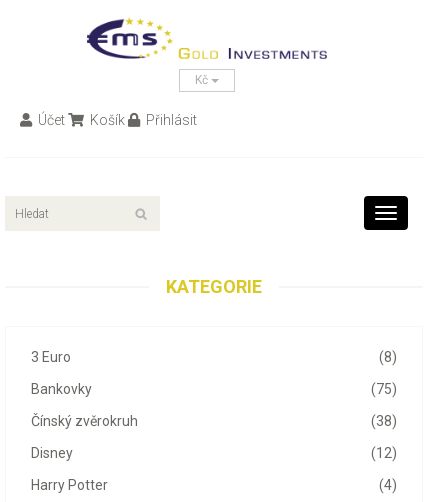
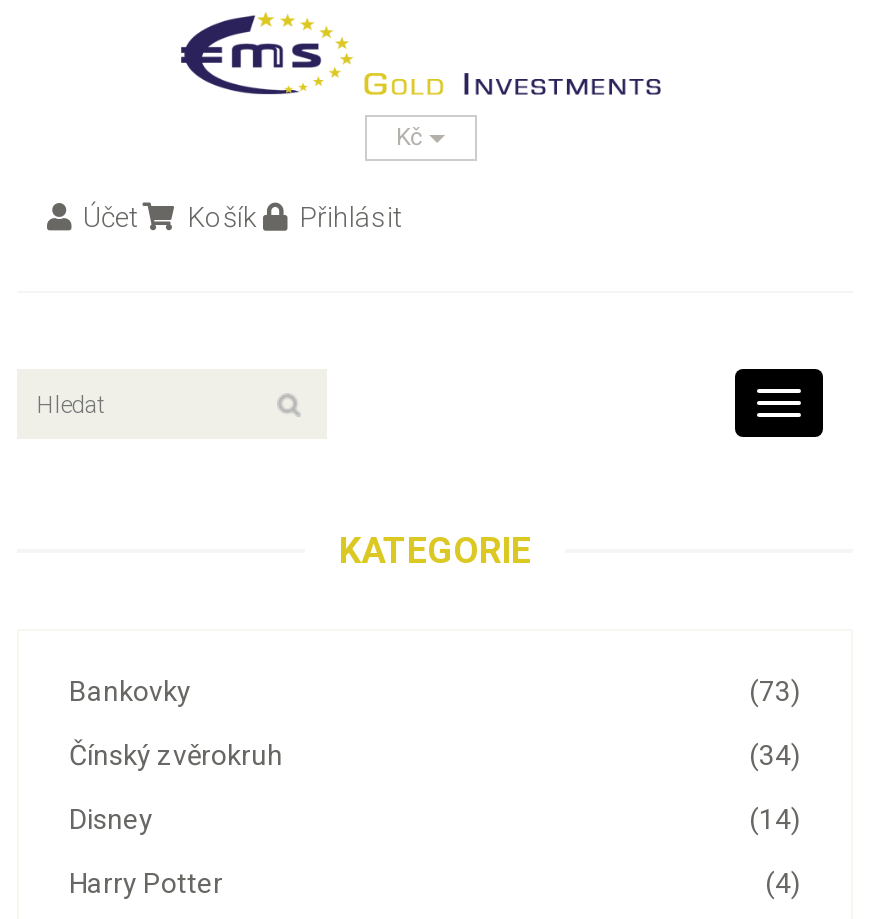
[31,349,397,397] (8) | 3 Euro | (75) -> [749,676,801,708] (73)
[371,413,397,429] (38) -> [749,740,801,772] (34)
[371,445,397,461] (12) -> [749,804,801,836] (14)

